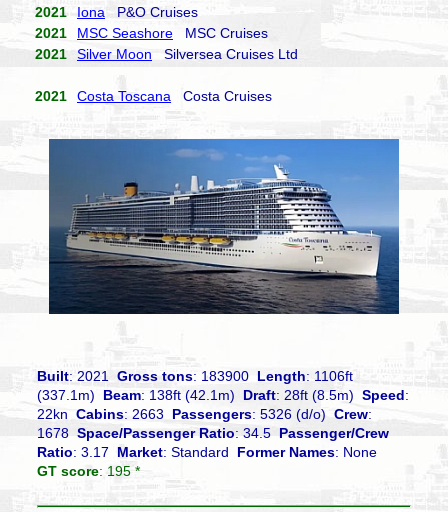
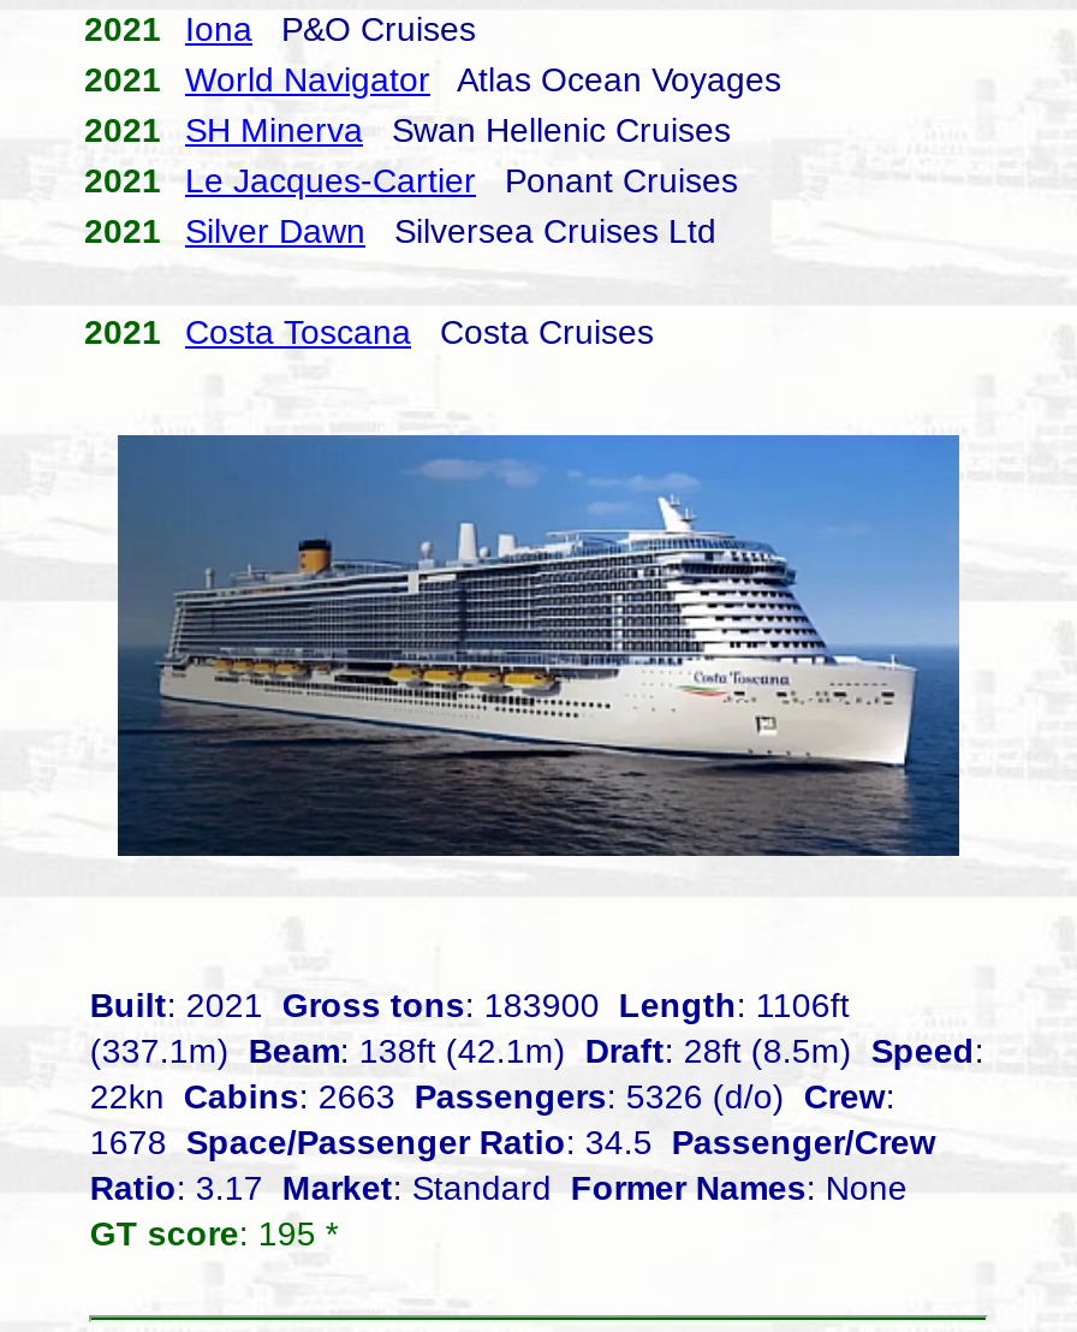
[77,25,268,41] MSC Seashore MSC Cruises -> [185,60,781,99] World Navigator Atlas Ocean Voyages
[77,46,298,62] Silver Moon Silversea Cruises Ltd -> [84,111,738,250] SH Minerva Swan Hellenic Cruises | 2021 | Le Jacques-Cartier Ponant Cruises | 2021 | Silver Dawn Silversea Cruises Ltd

